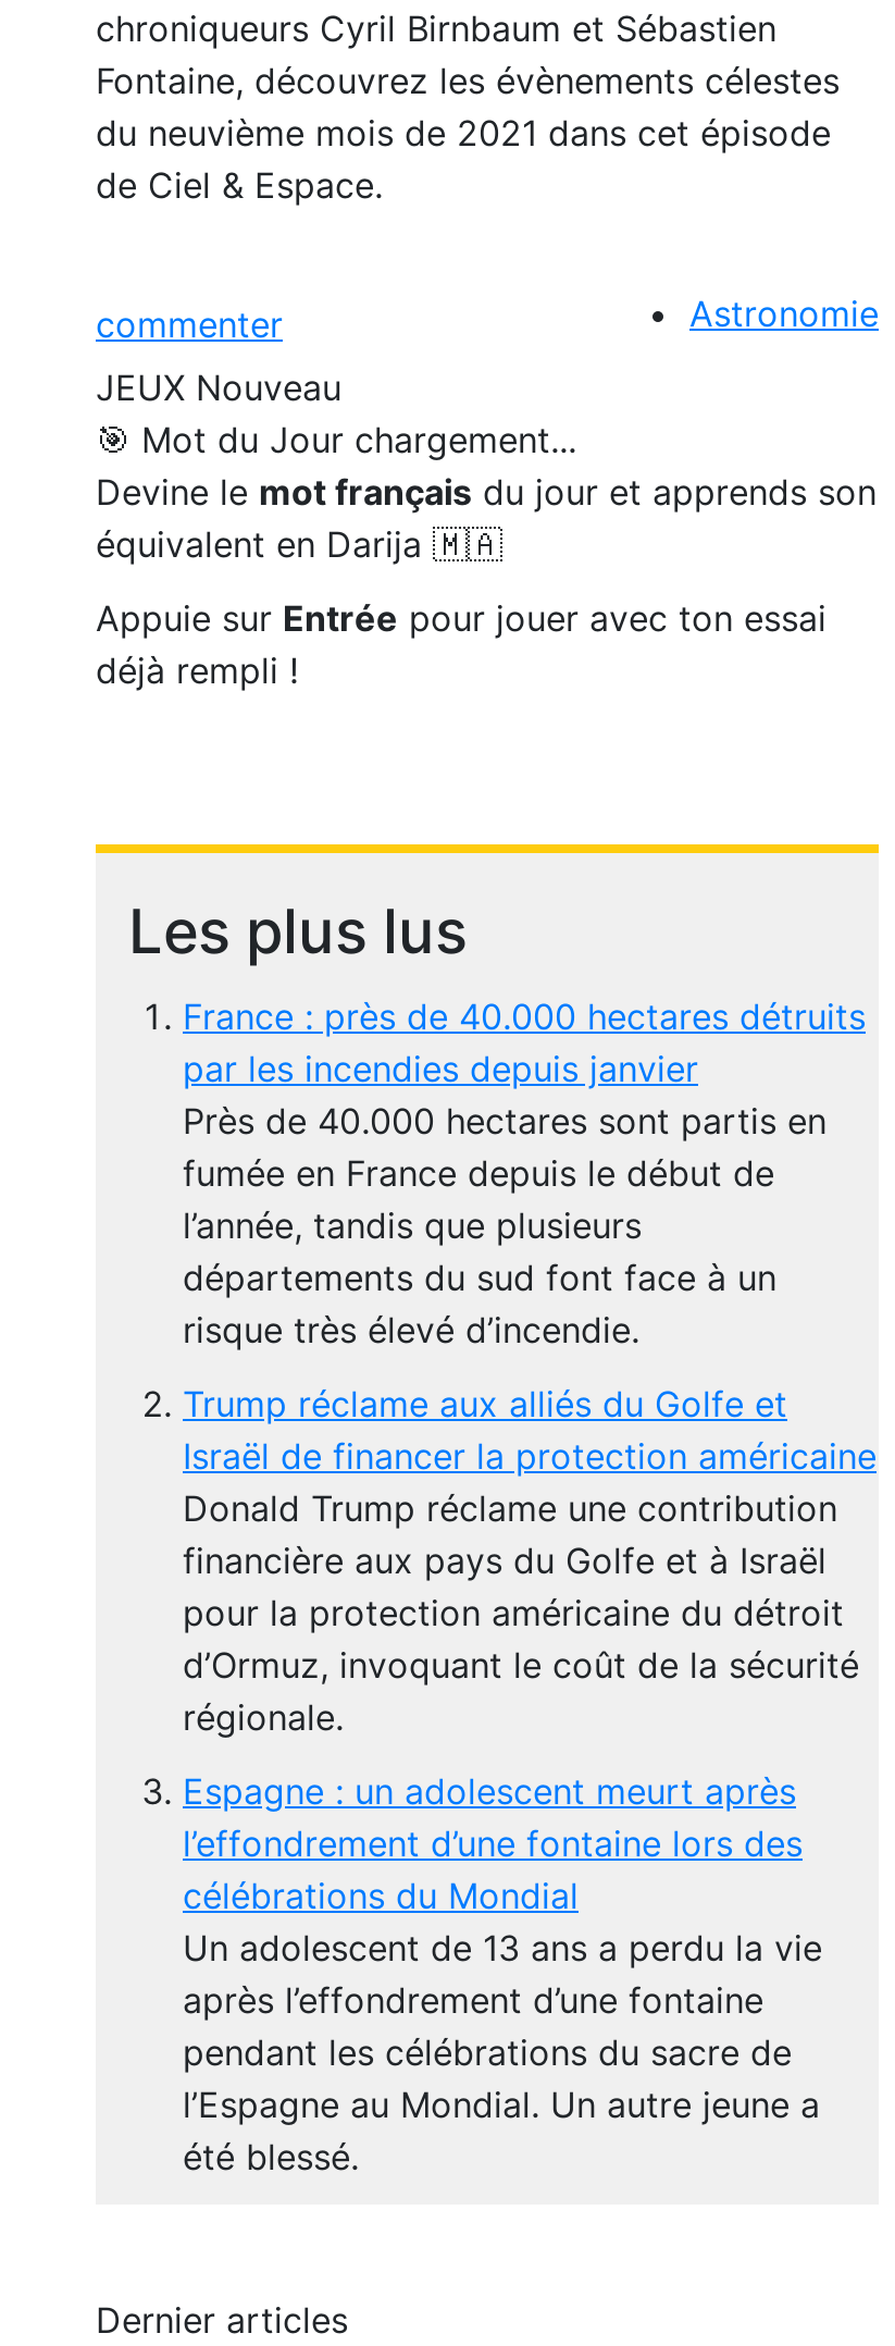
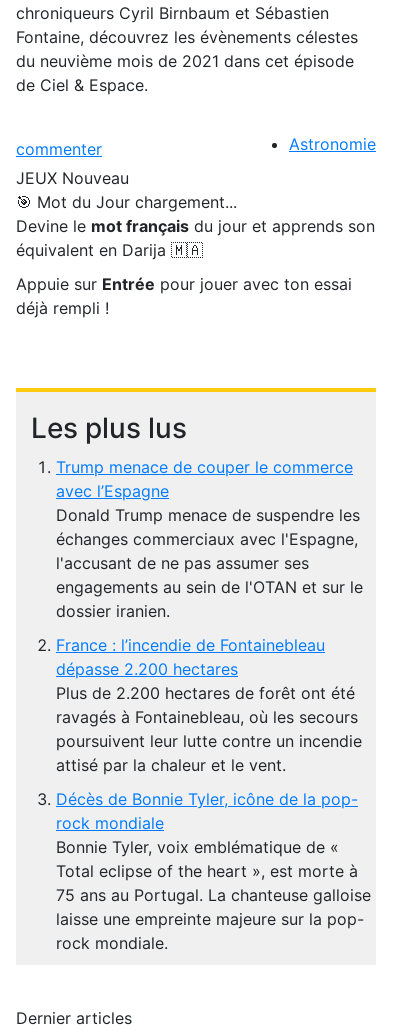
[183,995,866,1351] France : près de 40.000 hectares détruits | par les incendies depuis janvier | Près de 40.000 hectares sont partis en | fumée en France depuis le début de | l’année, tandis que plusieurs | départements du sud font face à un | risque très élevé d’incendie. -> [56,457,363,621] Trump menace de couper le commerce | avec l’Espagne | Donald Trump menace de suspendre les | échanges commerciaux avec l'Espagne, | l'accusant de ne pas assumer ses | engagements au sein de l'OTAN et sur le | dossier iranien.
[183,1382,877,1739] Trump réclame aux alliés du Golfe et | Israël de financer la protection américaine | Donald Trump réclame une contribution | financière aux pays du Golfe et à Israël | pour la protection américaine du détroit | d’Ormuz, invoquant le coût de la sécurité | régionale. -> [56,635,362,775] France : l’incendie de Fontainebleau | dépasse 2.200 hectares | Plus de 2.200 hectares de forêt ont été | ravagés à Fontainebleau, où les secours | poursuivent leur lutte contre un incendie | attisé par la chaleur et le vent.
[183,1769,822,2178] Espagne : un adolescent meurt après | l’effondrement d’une fontaine lors des | célébrations du Mondial | Un adolescent de 13 ans a perdu la vie | après l’effondrement d’une fontaine | pendant les célébrations du sacre de | l’Espagne au Mondial. Un autre jeune a | été blessé. -> [56,789,371,953] Décès de Bonnie Tyler, icône de la pop- | rock mondiale | Bonnie Tyler, voix emblématique de « | Total eclipse of the heart », est morte à | 75 ans au Portugal. La chanteuse galloise | laisse une empreinte majeure sur la pop- | rock mondiale.

